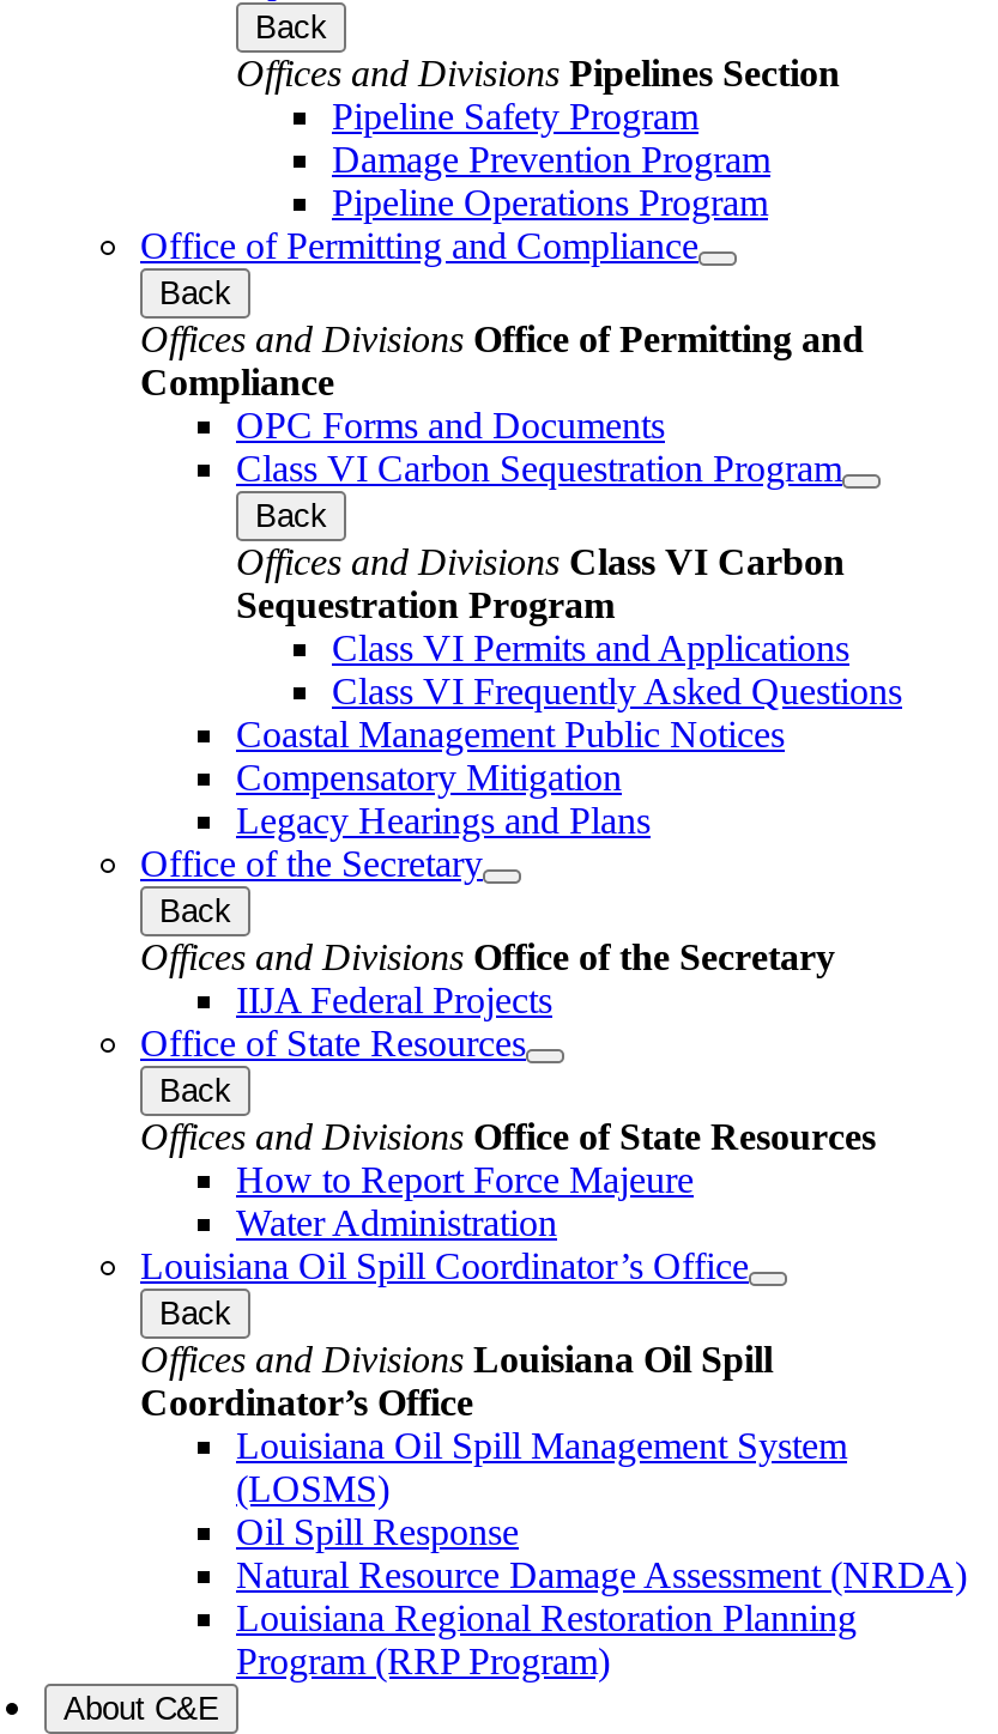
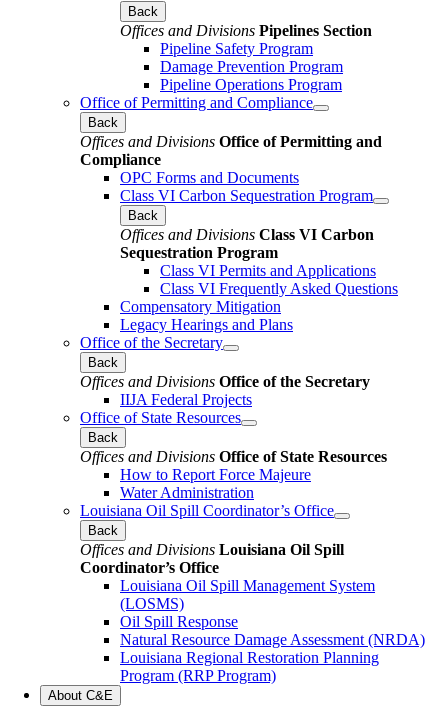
[236,713,785,753] Coastal Management Public Notices -> none

